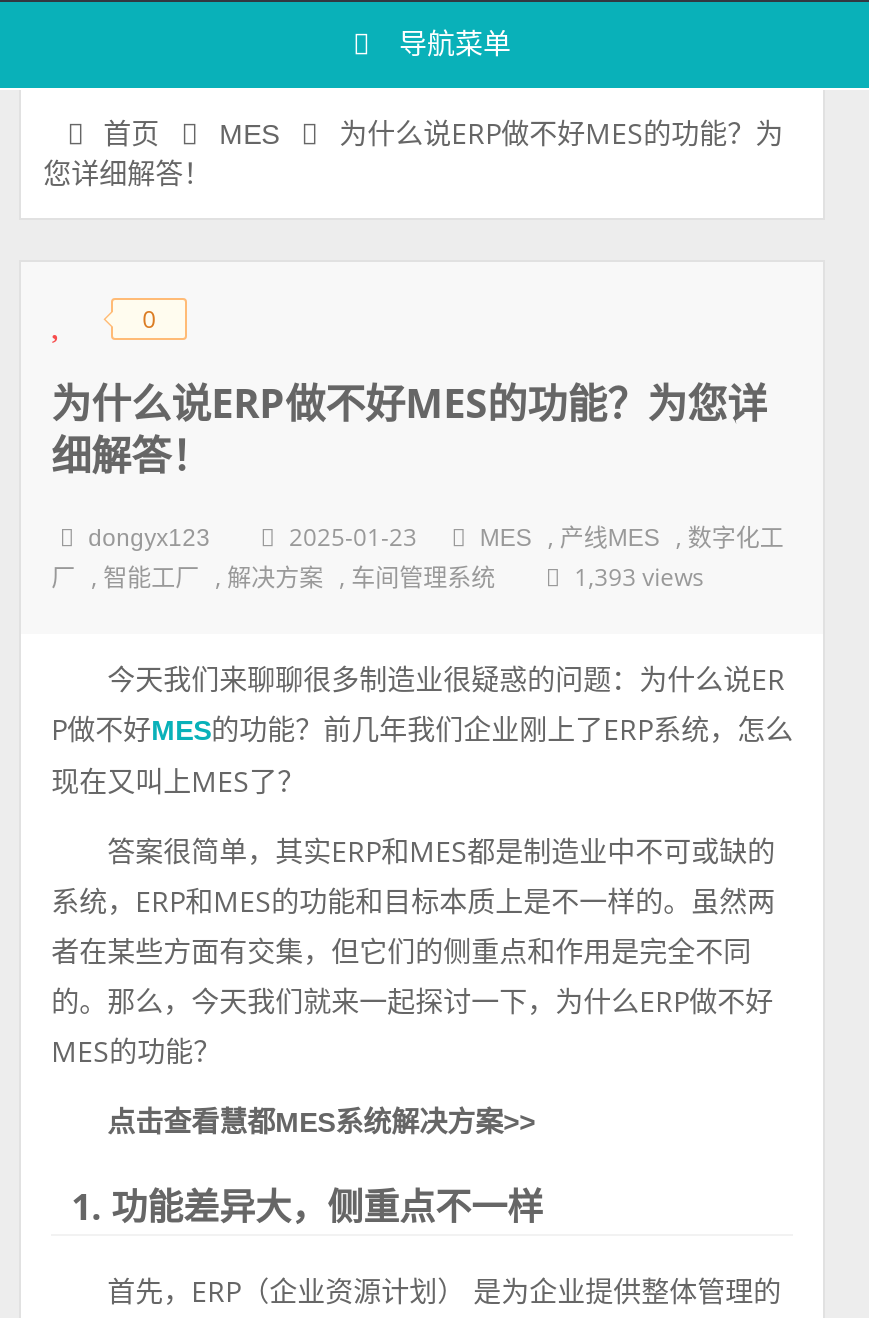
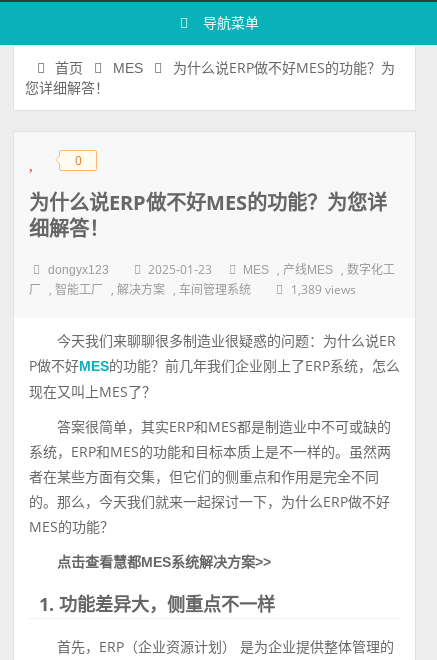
[574,560,704,594] 1,393 views -> [291,281,356,298] 1,389 views

